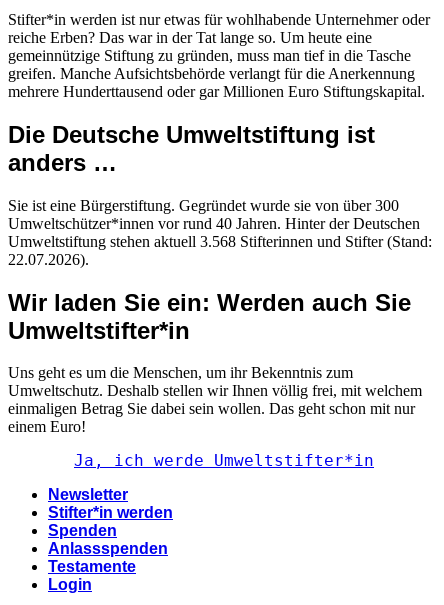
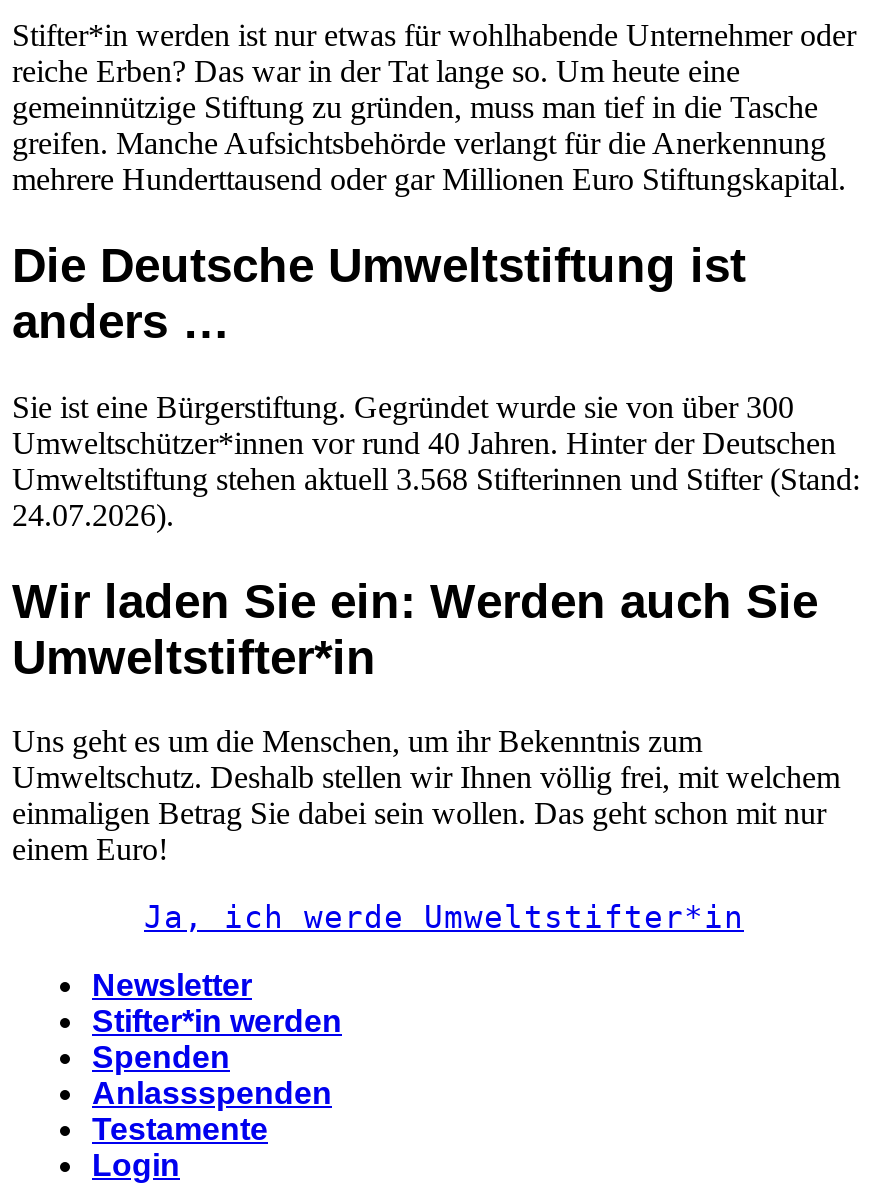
[8,251,89,268] 22.07.2026). -> [12,497,174,531] 24.07.2026).

